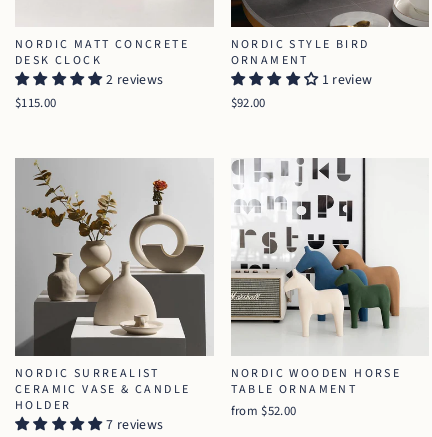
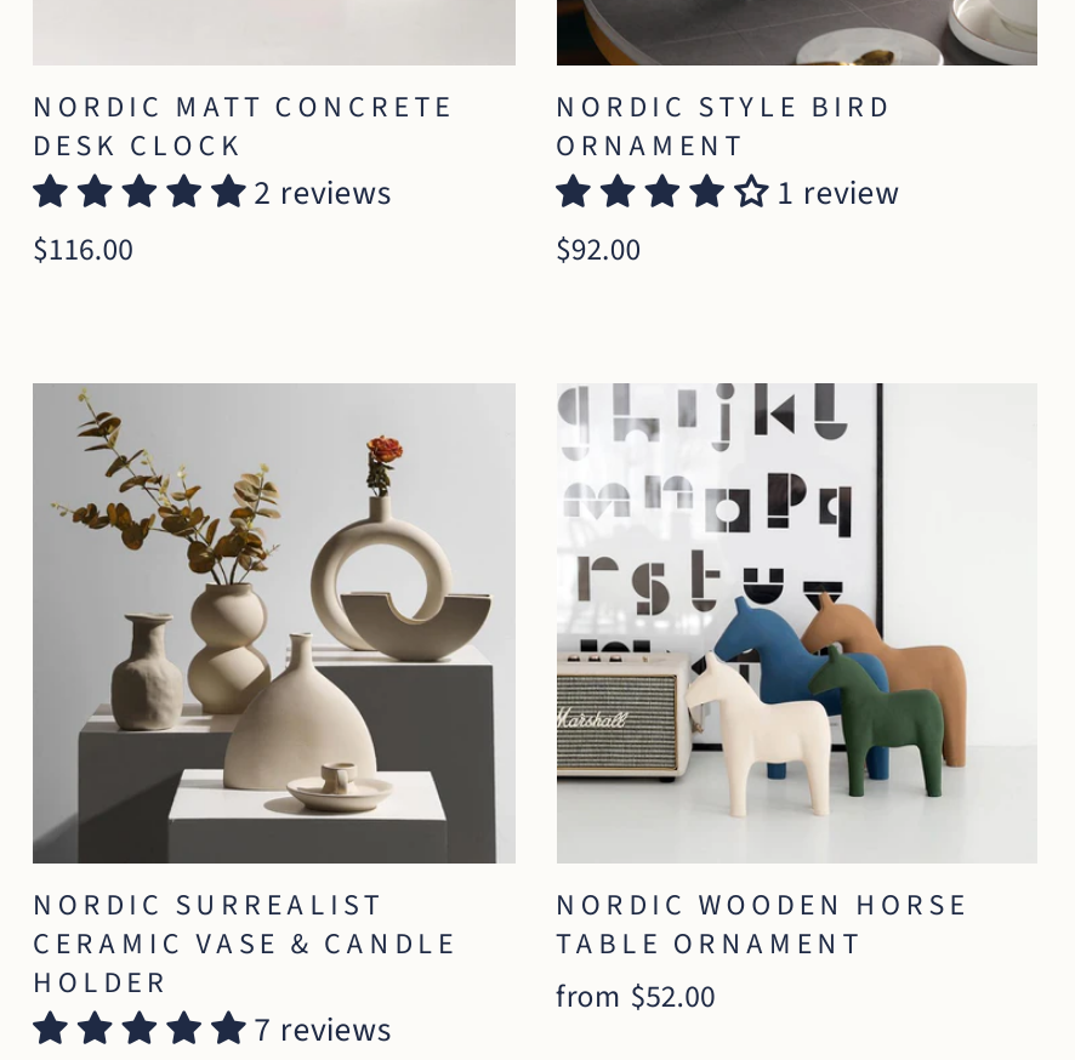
[15,93,56,111] $115.00 -> [33,227,133,270] $116.00

